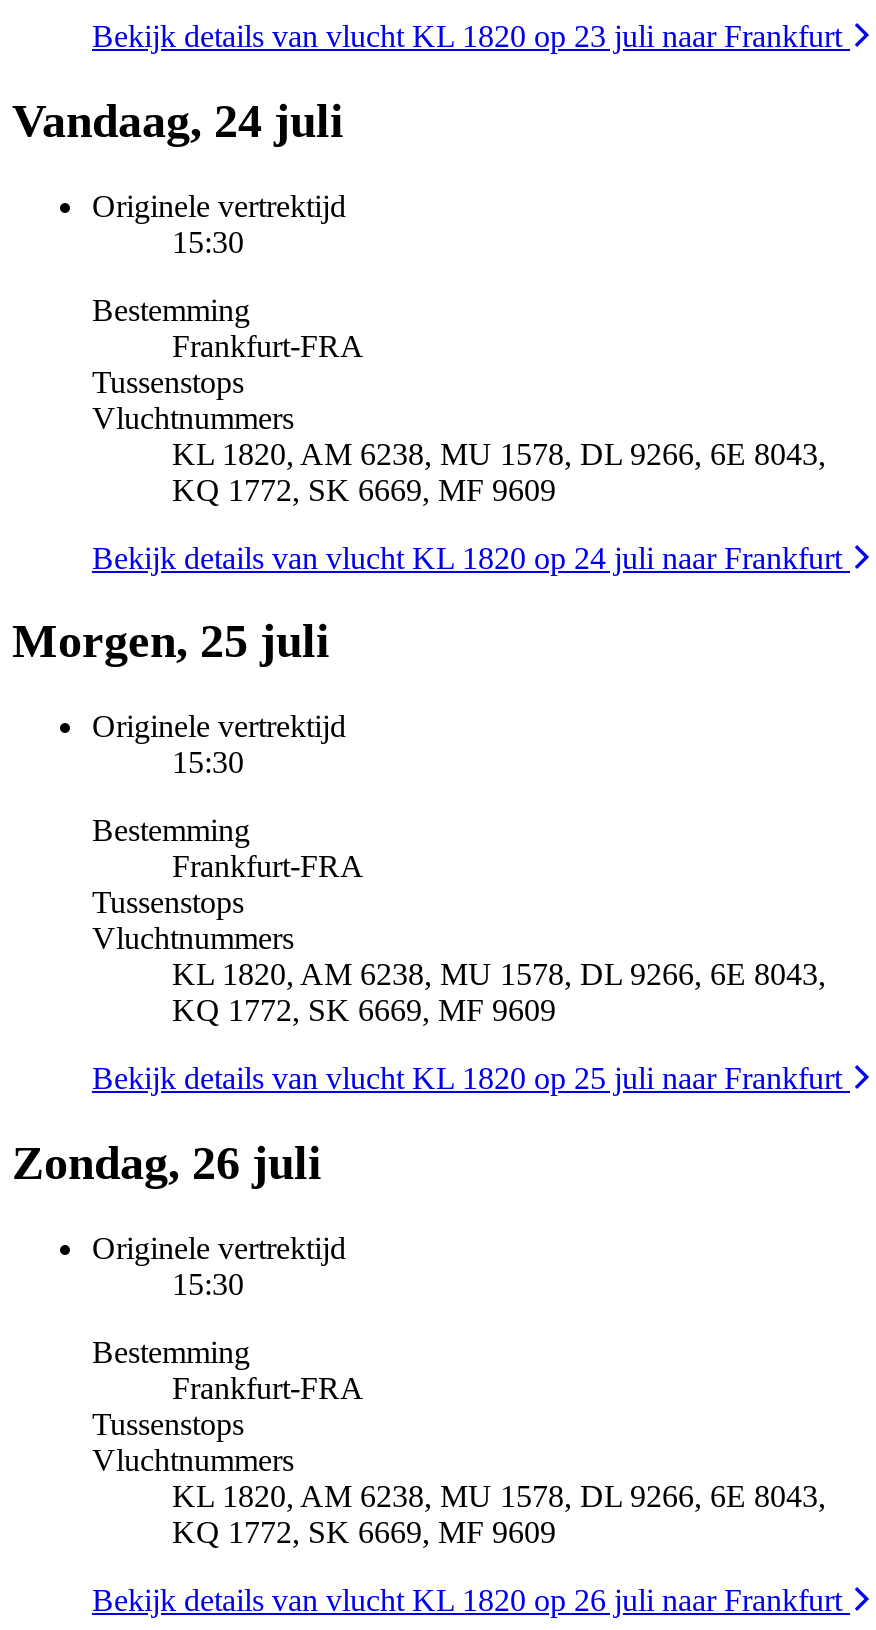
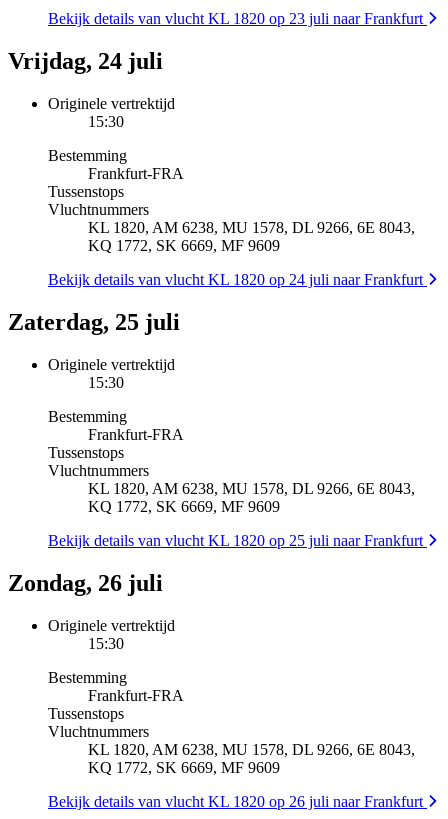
[12,94,344,146] Vandaag, 24 juli -> [8,48,163,74] Vrijdag, 24 juli
[12,616,330,668] Morgen, 25 juli -> [8,309,180,335] Zaterdag, 25 juli

